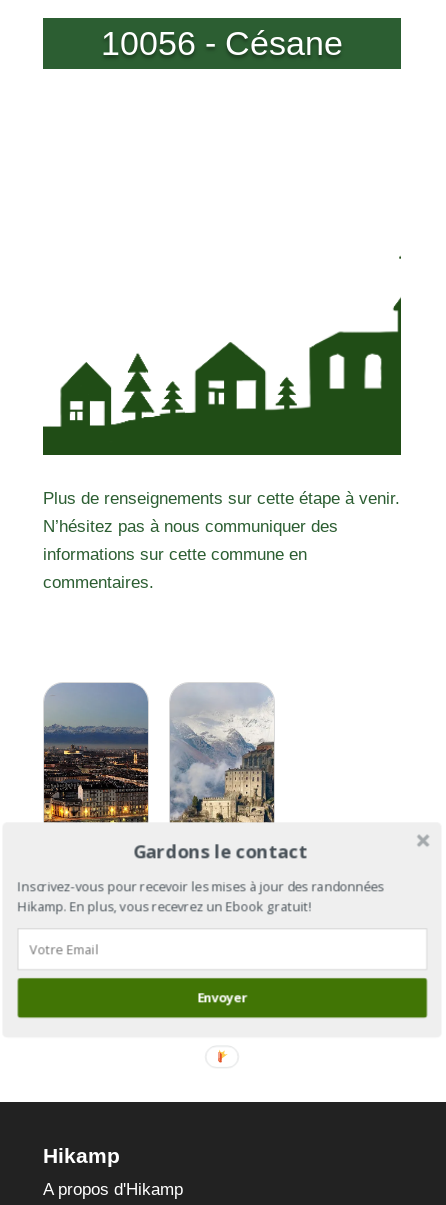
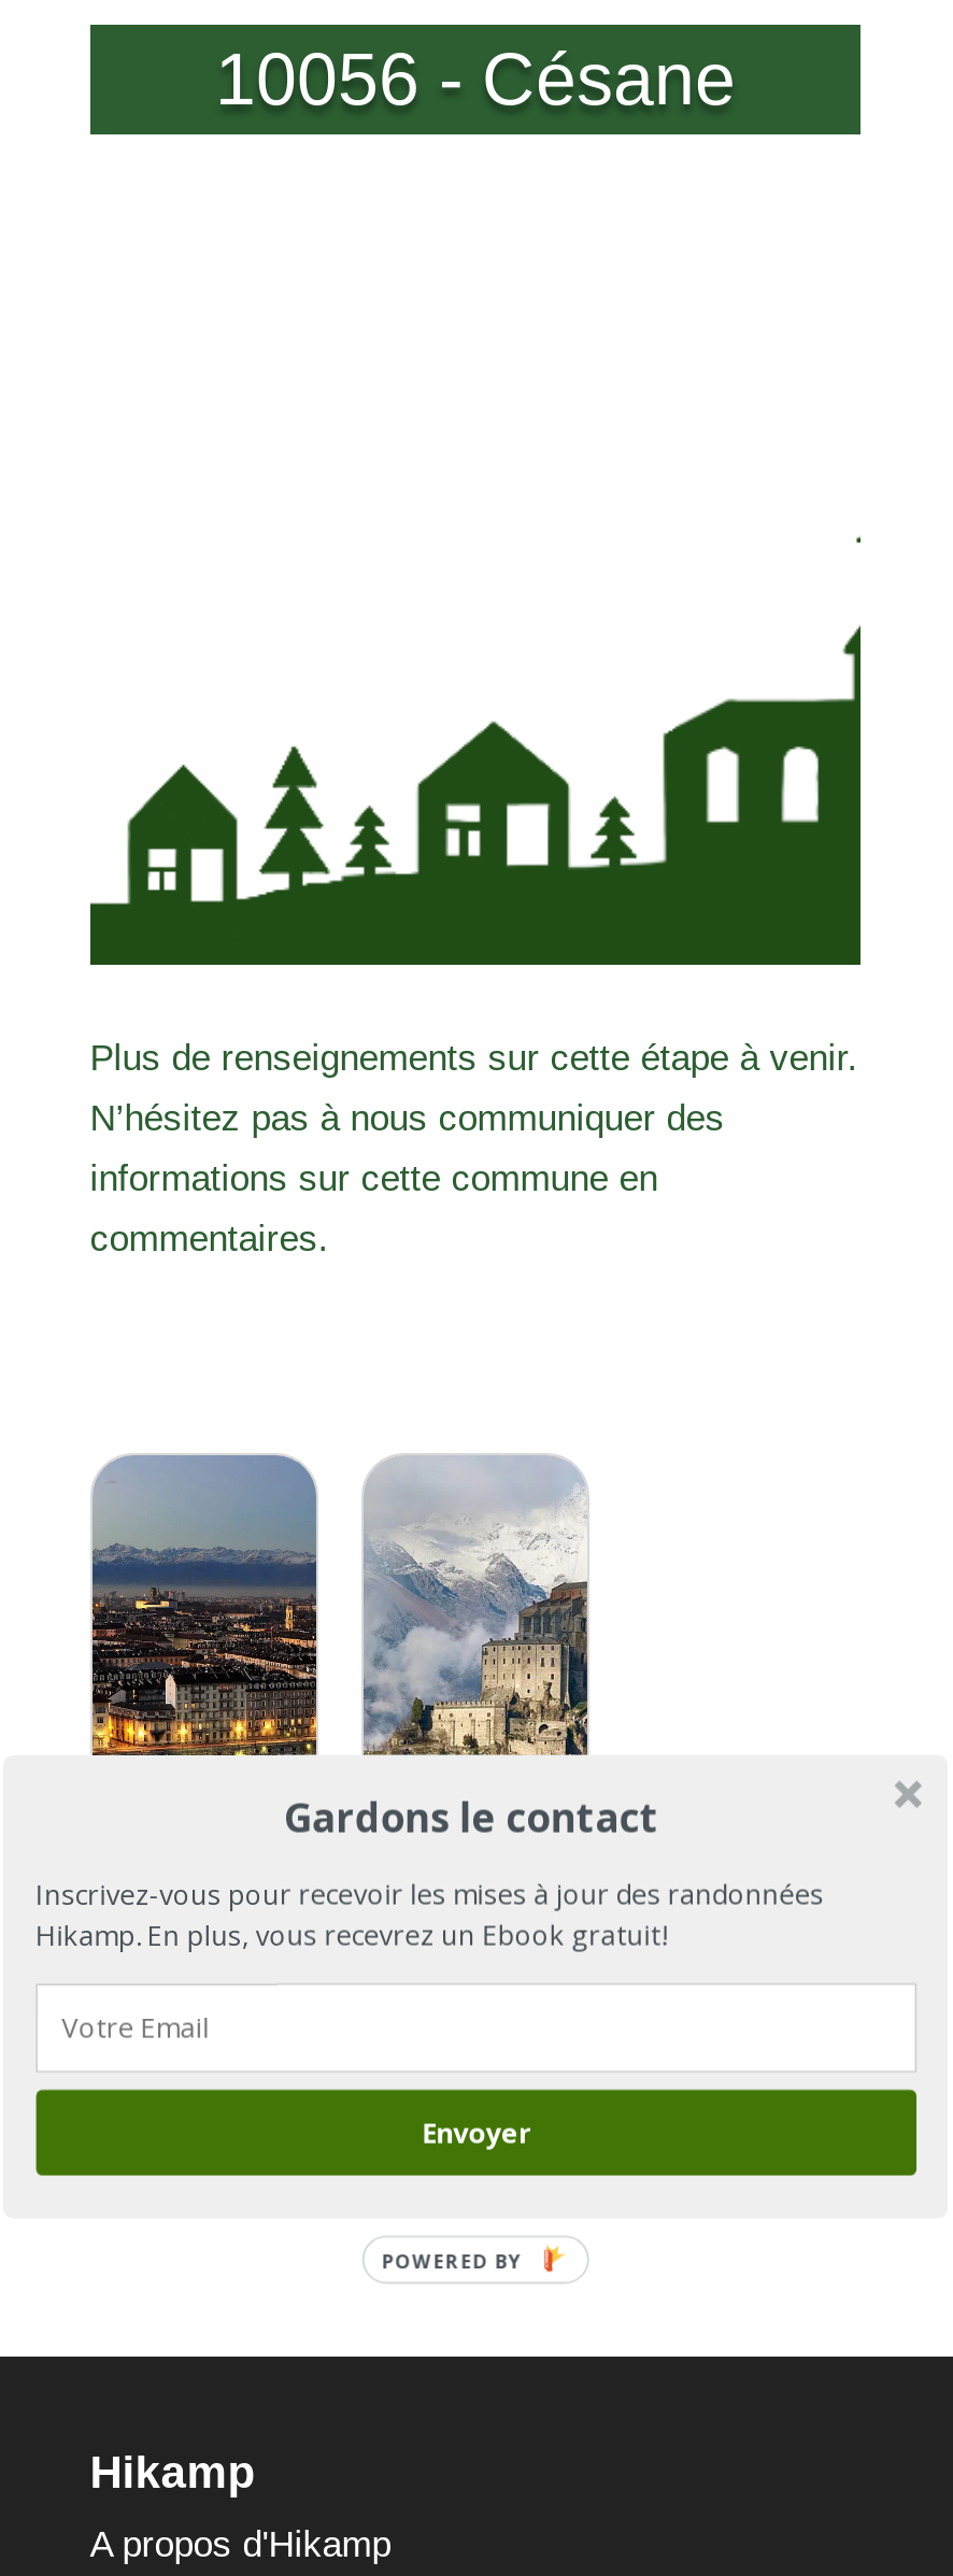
none -> [381,2248,522,2273] POWERED BY

